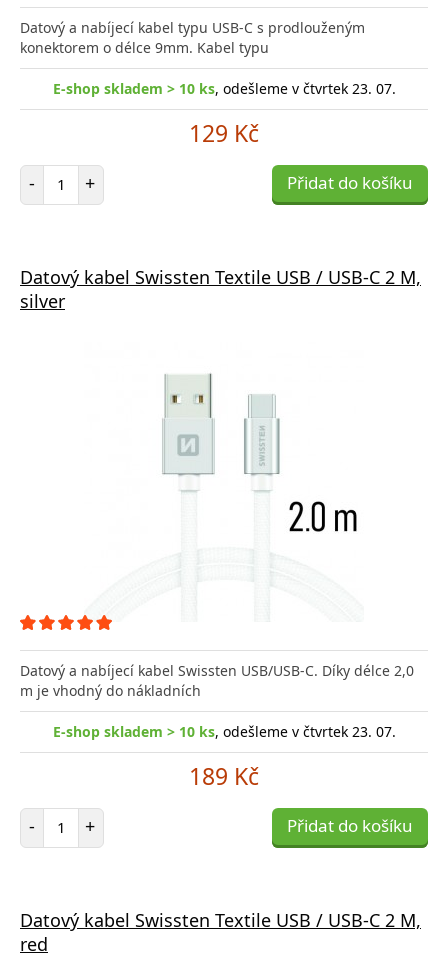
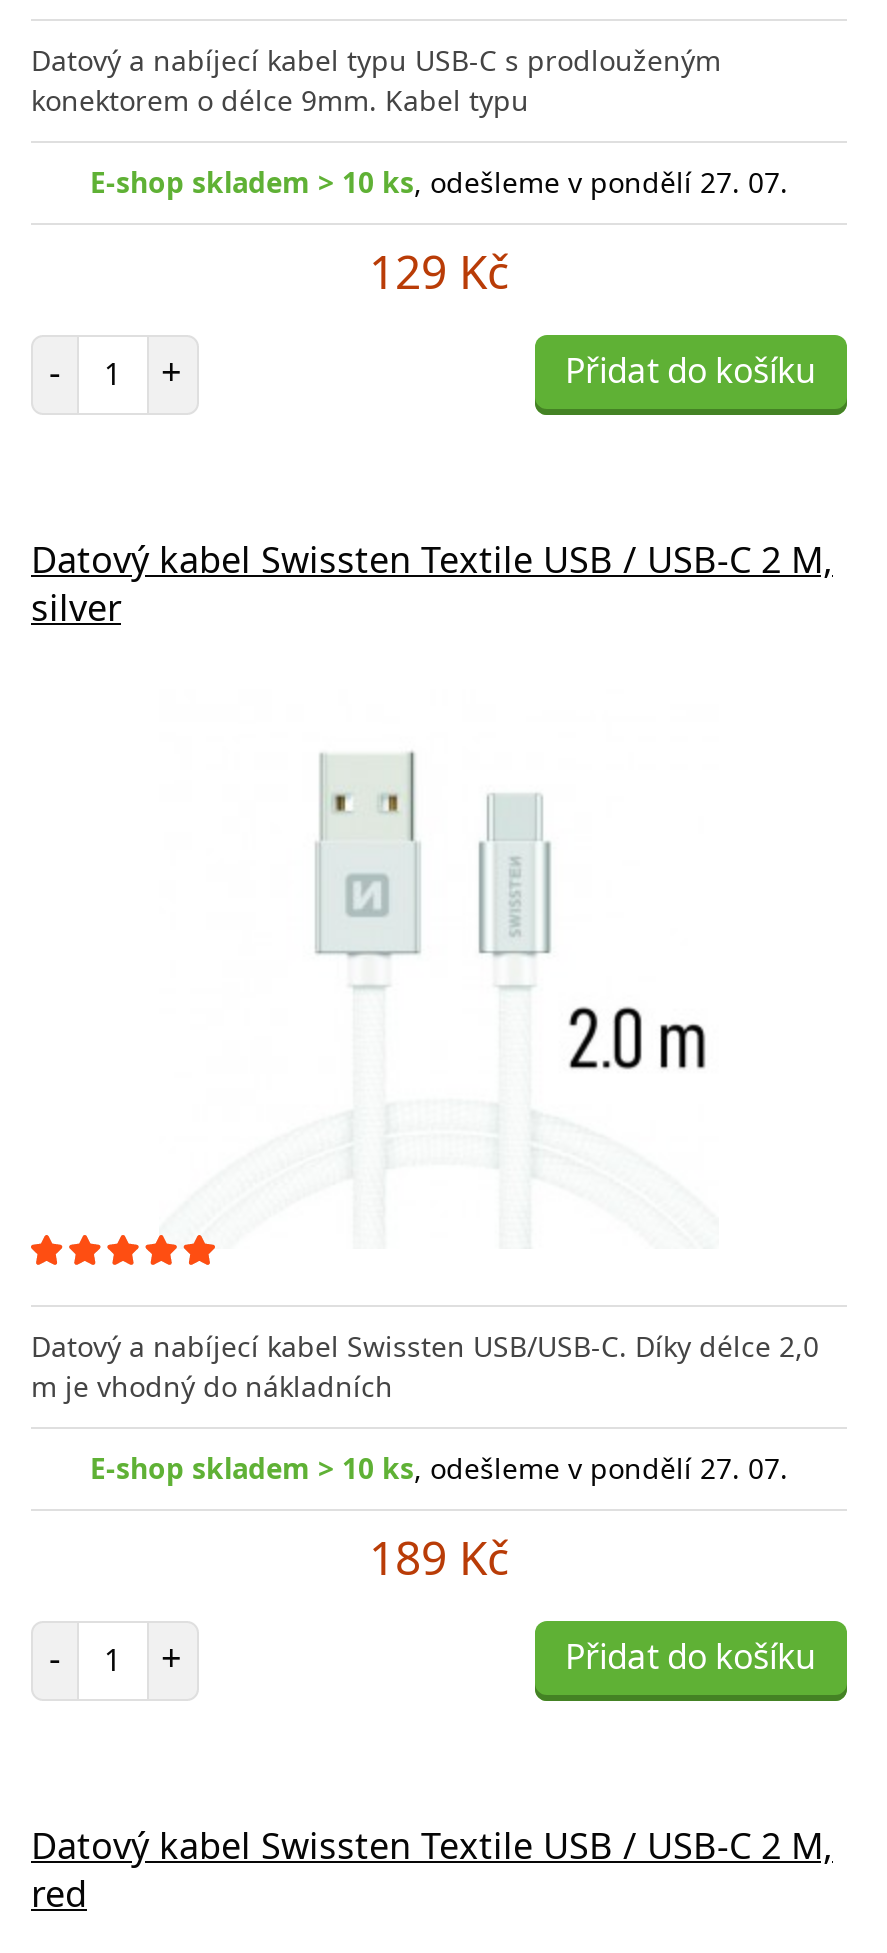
[52,78,395,97] E-shop skladem > 10 ks, odešleme v čtvrtek 23. 07. -> [90,162,788,200] E-shop skladem > 10 ks, odešleme v pondělí 27. 07.
[52,721,395,740] E-shop skladem > 10 ks, odešleme v čtvrtek 23. 07. -> [90,1448,788,1486] E-shop skladem > 10 ks, odešleme v pondělí 27. 07.

